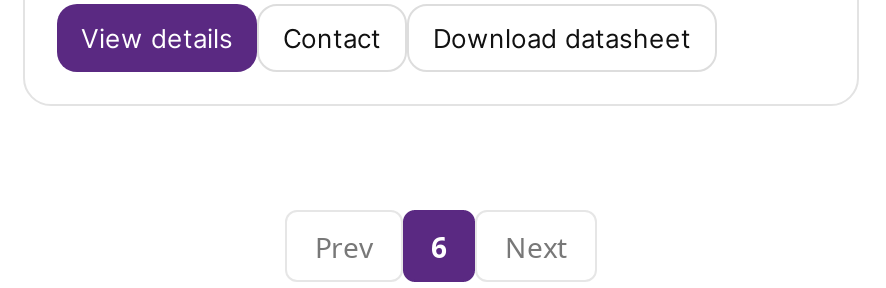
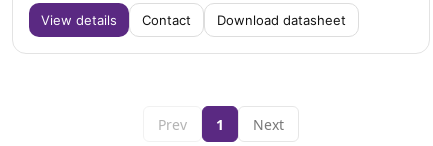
[315,227,567,265] Prev 6 Next -> [158,114,284,133] Prev 1 Next

